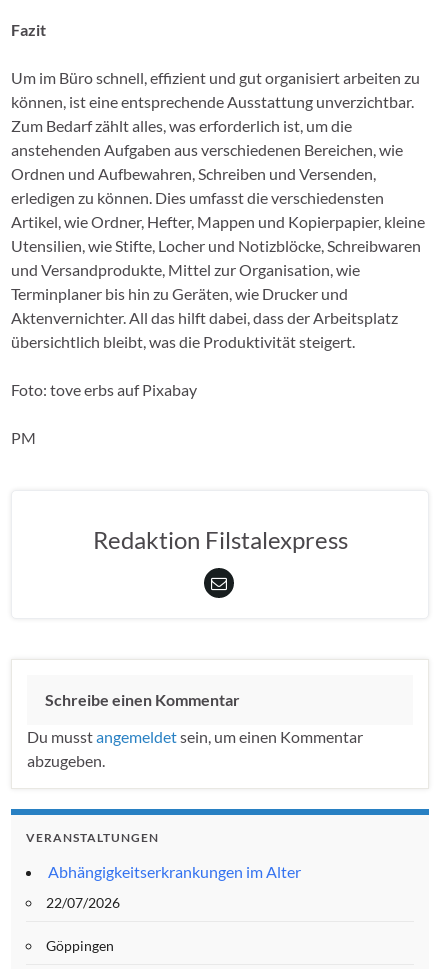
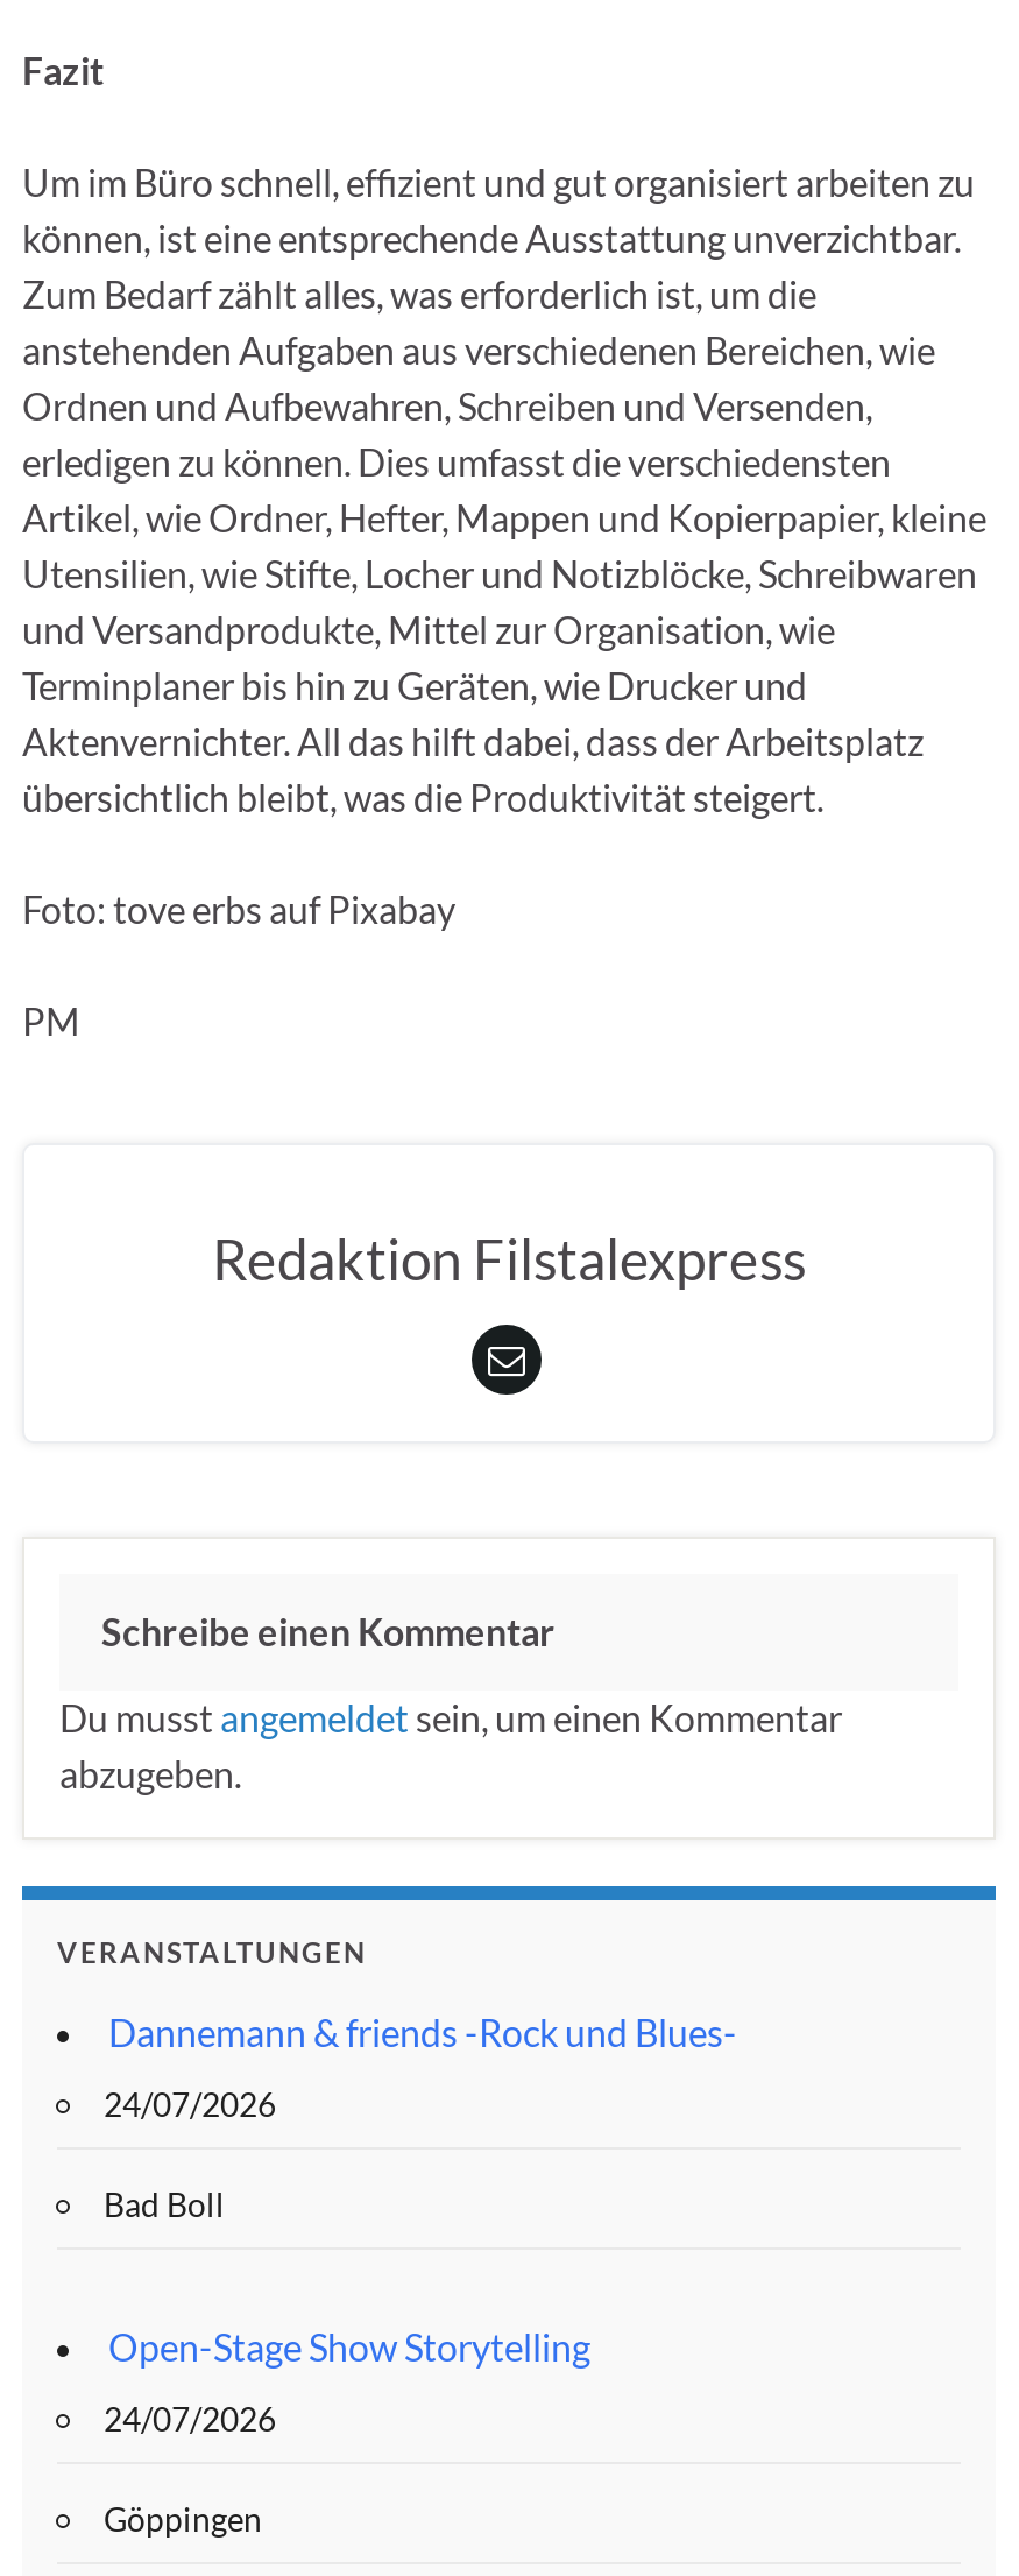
[46,862,301,911] Abhängigkeitserkrankungen im Alter | 22/07/2026 -> [104,2010,737,2439] Dannemann & friends -Rock und Blues- | 24/07/2026 | Bad Boll | Open-Stage Show Storytelling | 24/07/2026

